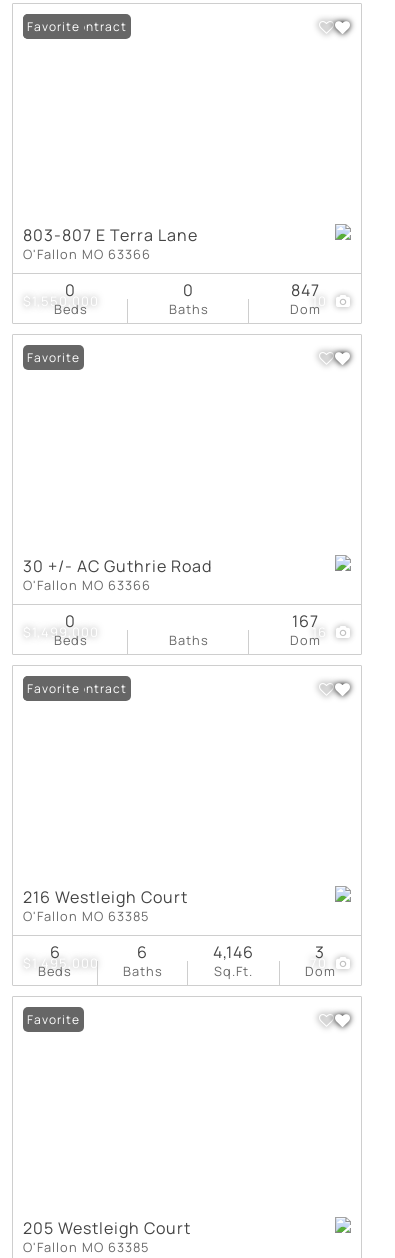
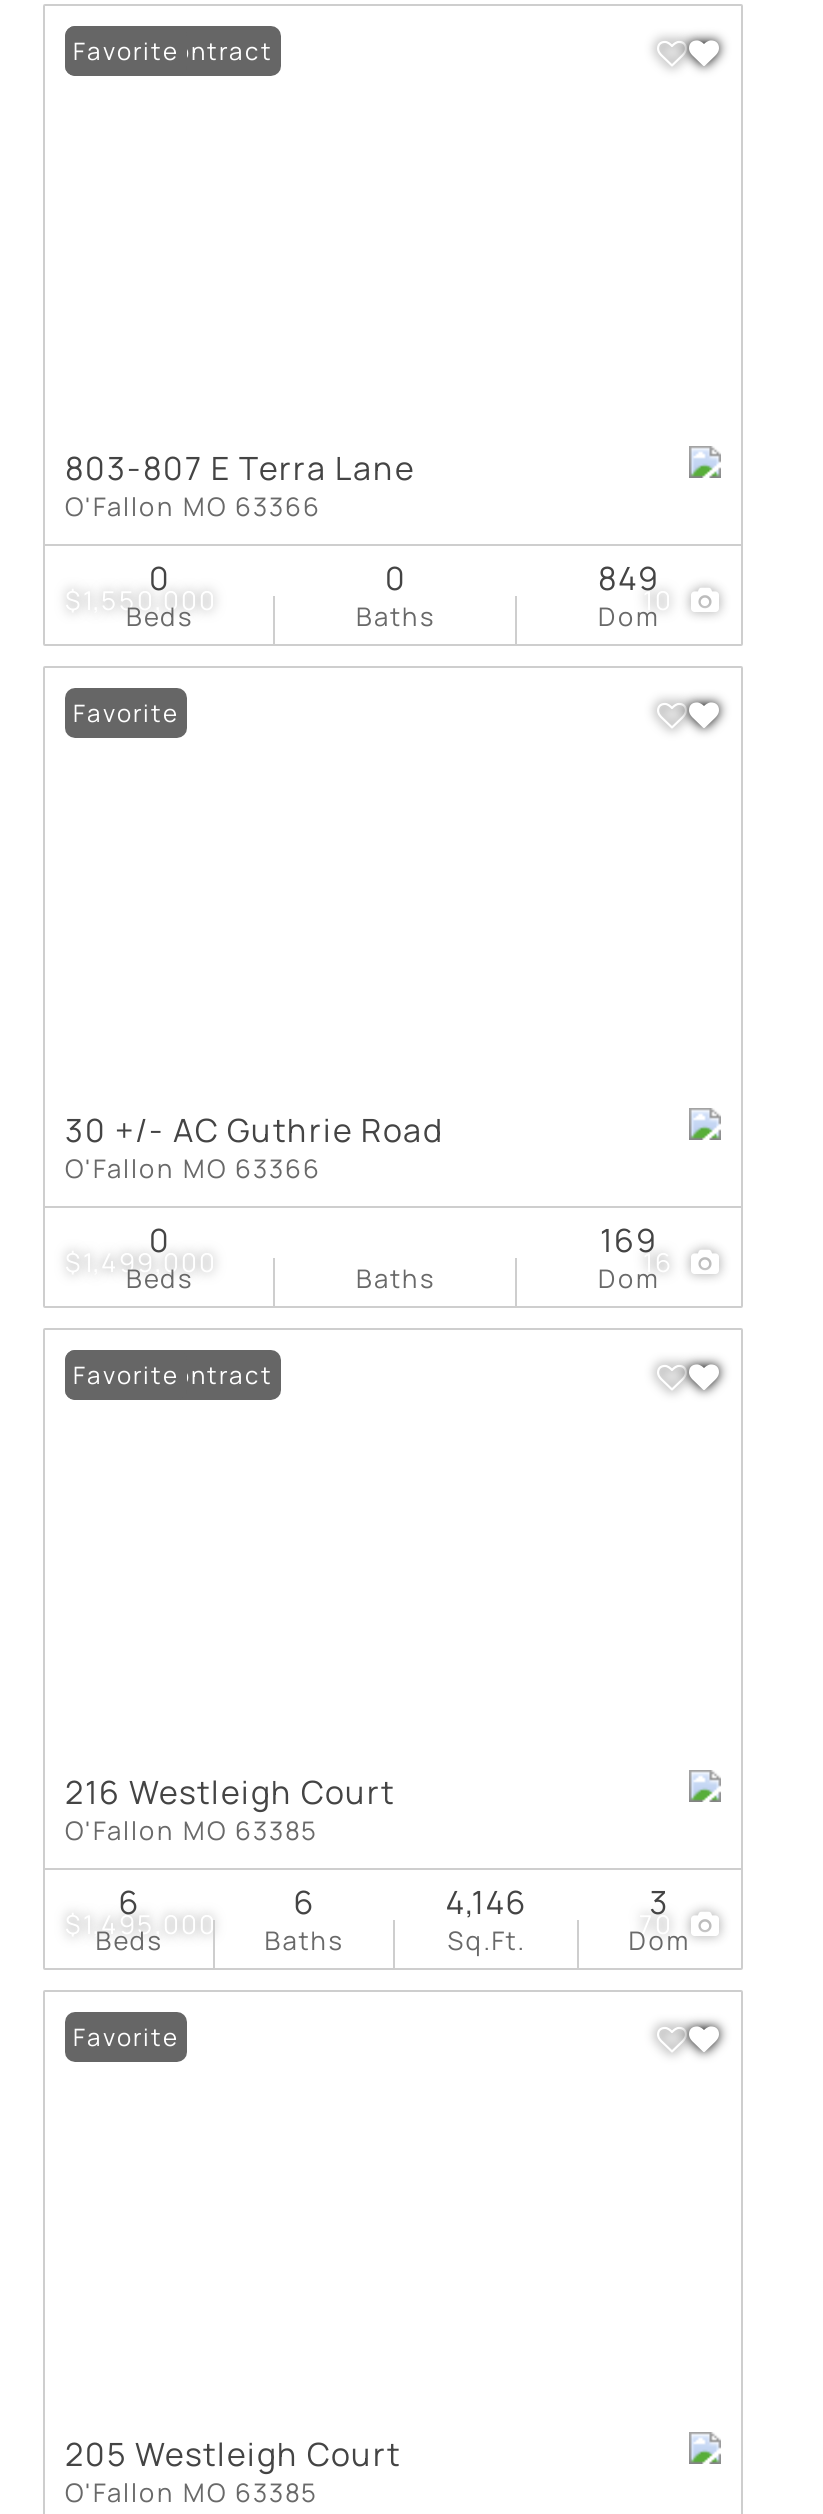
[290,279,319,301] 847 -> [598,556,660,600] 849
[291,610,318,632] 167 -> [600,1218,658,1262] 169

